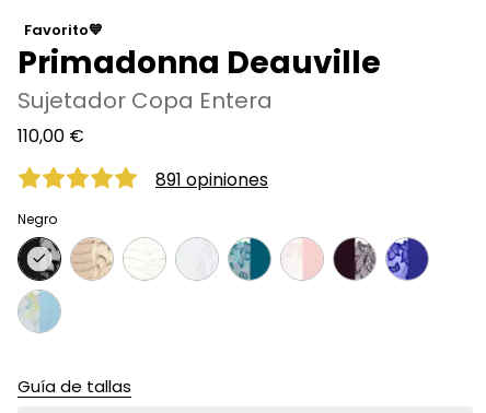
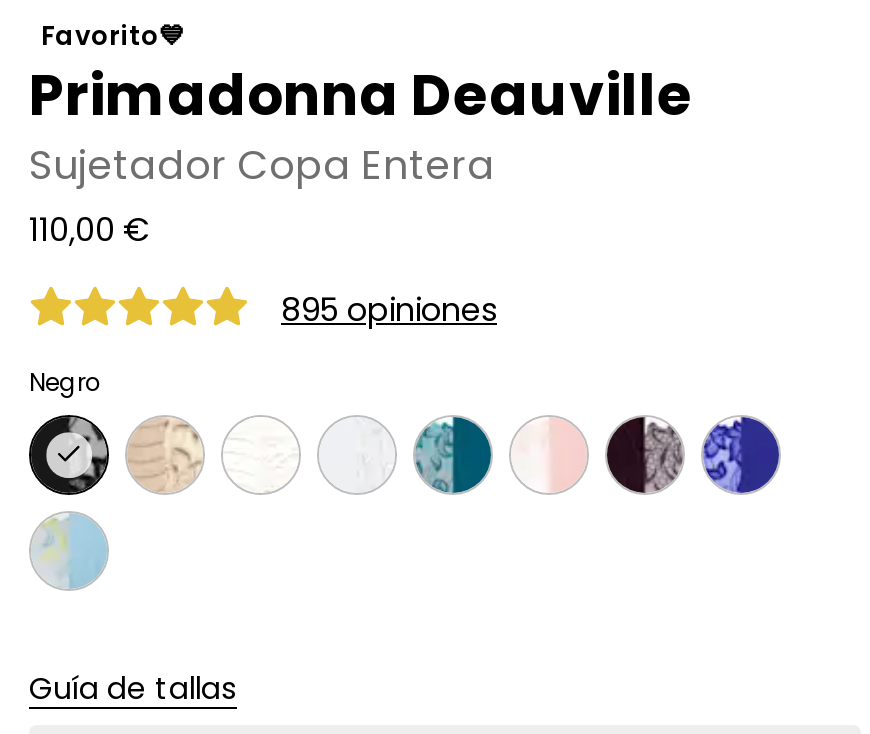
[155,167,268,192] 891 opiniones -> [281,286,497,332] 895 opiniones

